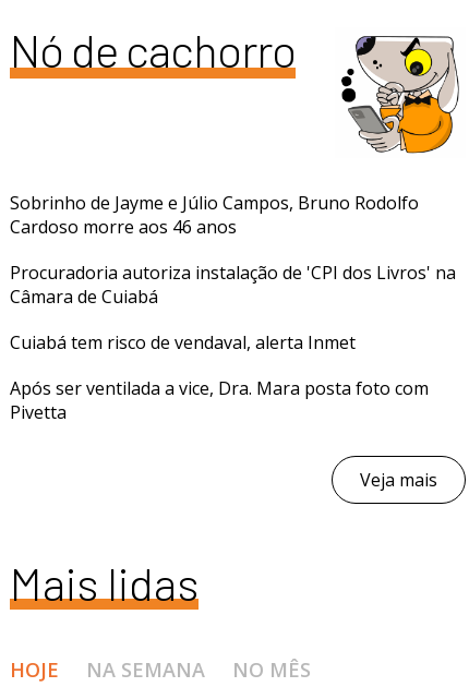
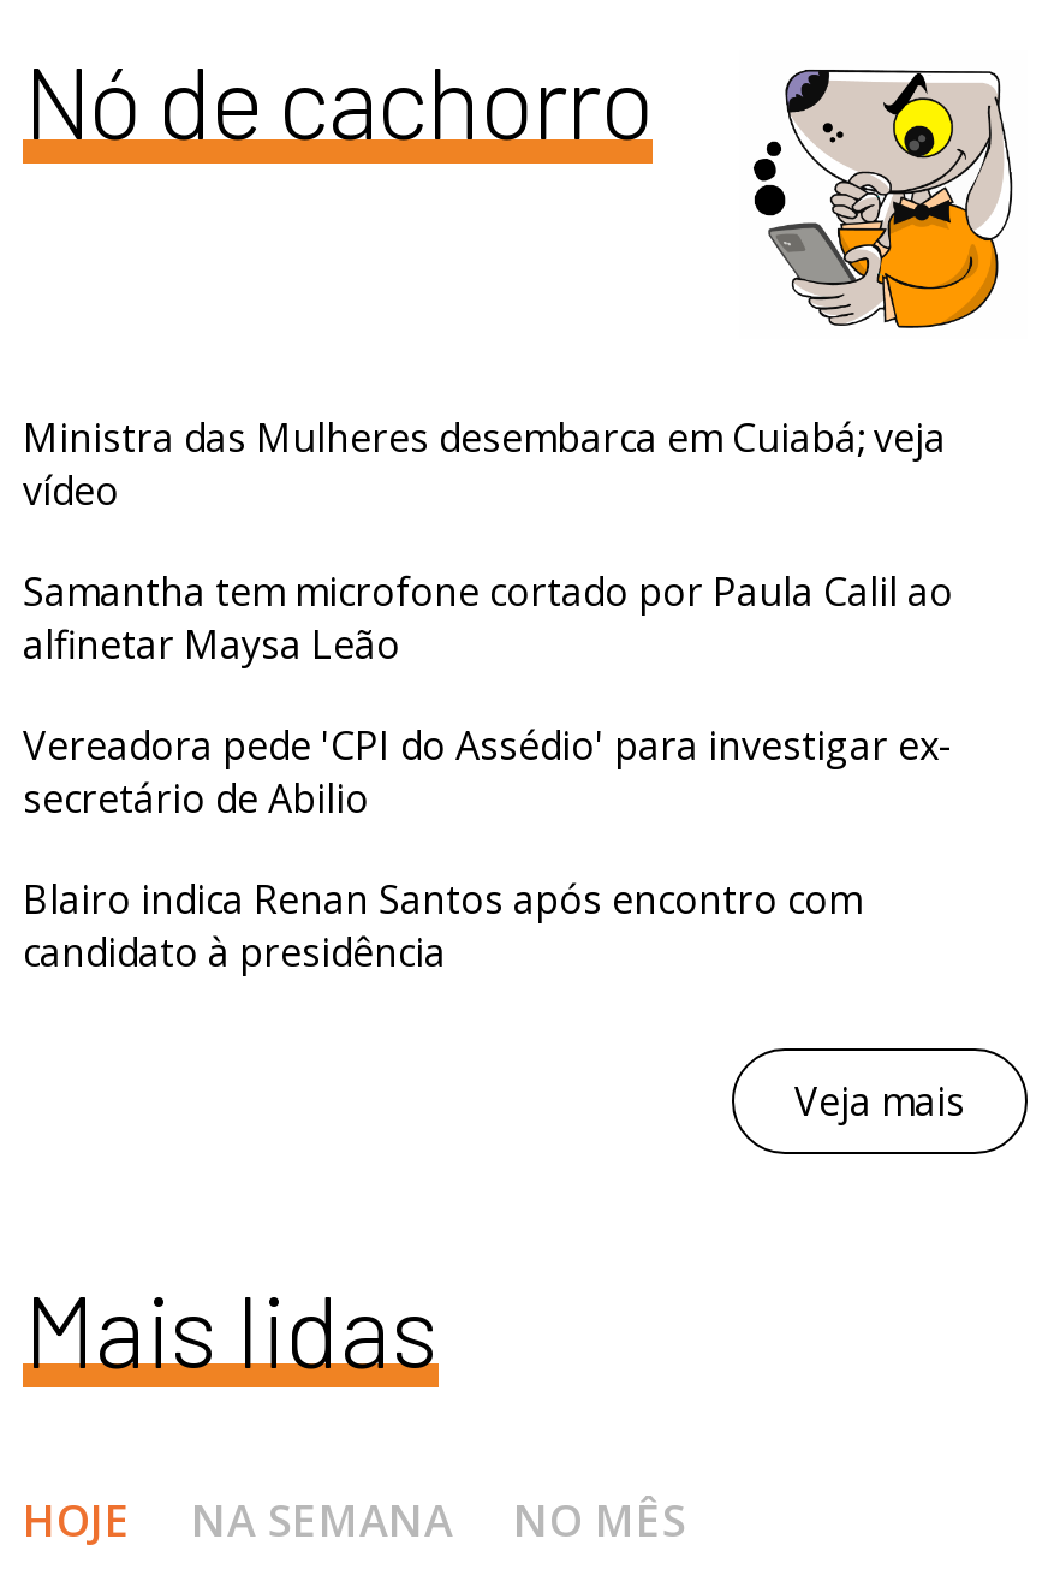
[10,191,419,239] Sobrinho de Jayme e Júlio Campos, Bruno Rodolfo | Cardoso morre aos 46 anos -> [23,411,946,517] Ministra das Mulheres desembarca em Cuiabá; veja | vídeo
[10,261,456,308] Procuradoria autoriza instalação de 'CPI dos Livros' na | Câmara de Cuiabá -> [23,565,953,671] Samantha tem microfone cortado por Paula Calil ao | alfinetar Maysa Leão
[10,330,356,354] Cuiabá tem risco de vendaval, alerta Inmet -> [23,719,953,825] Vereadora pede 'CPI do Assédio' para investigar ex- | secretário de Abilio
[10,376,429,424] Após ser ventilada a vice, Dra. Mara posta foto com | Pivetta -> [23,873,862,978] Blairo indica Renan Santos após encontro com | candidato à presidência

